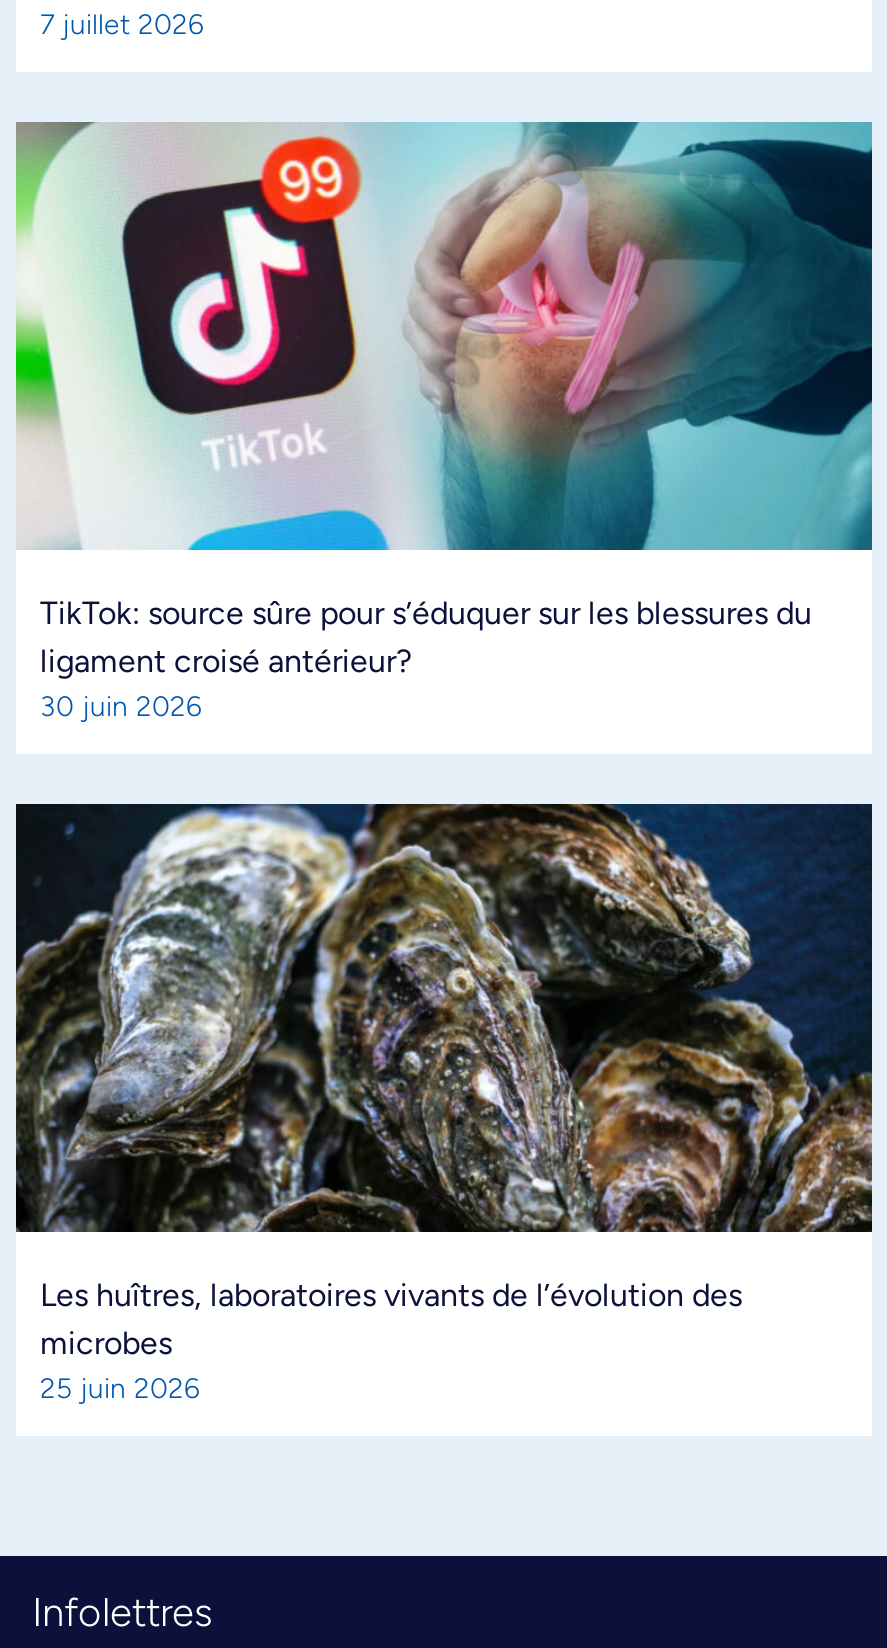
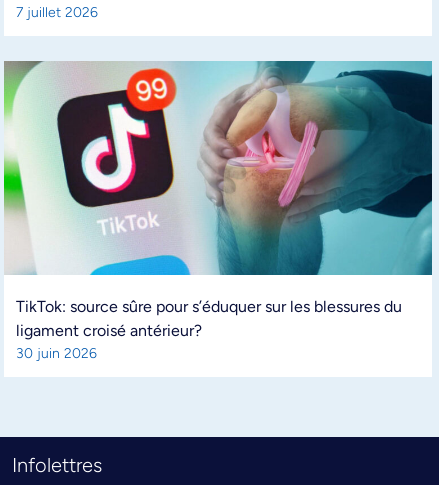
[14,802,874,1406] [image] | Les huîtres, laboratoires vivants de l’évolution des | microbes | 25 juin 2026 -> none

